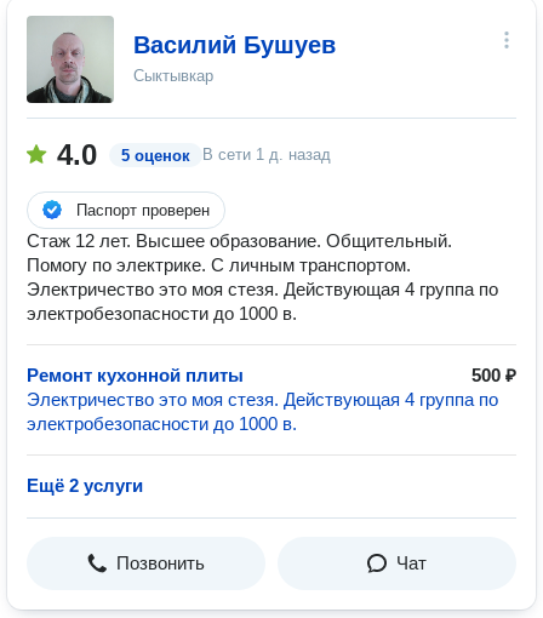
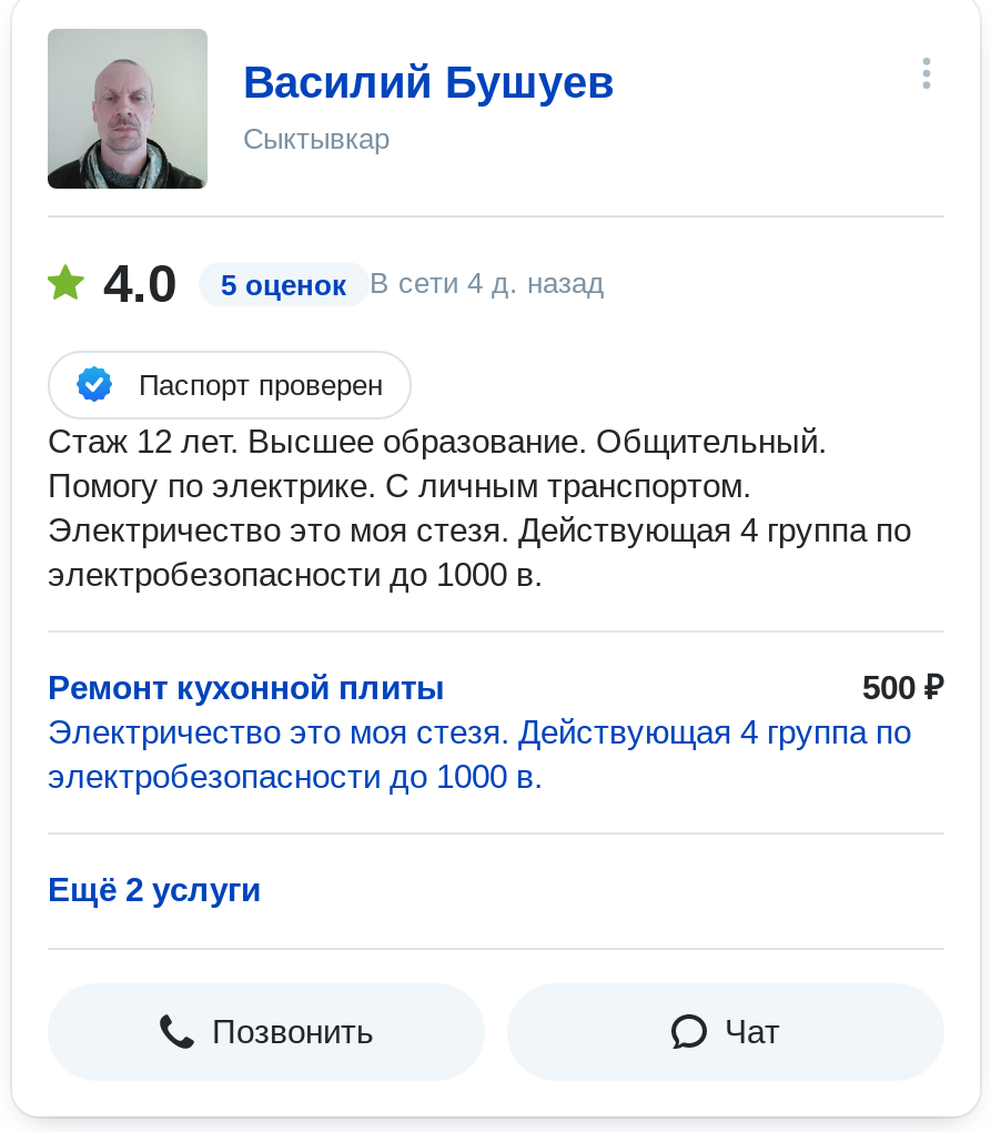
[57,138,331,171] 4.0 5 оценок В сети 1 д. назад -> [103,253,605,313] 4.0 5 оценок В сети 4 д. назад

